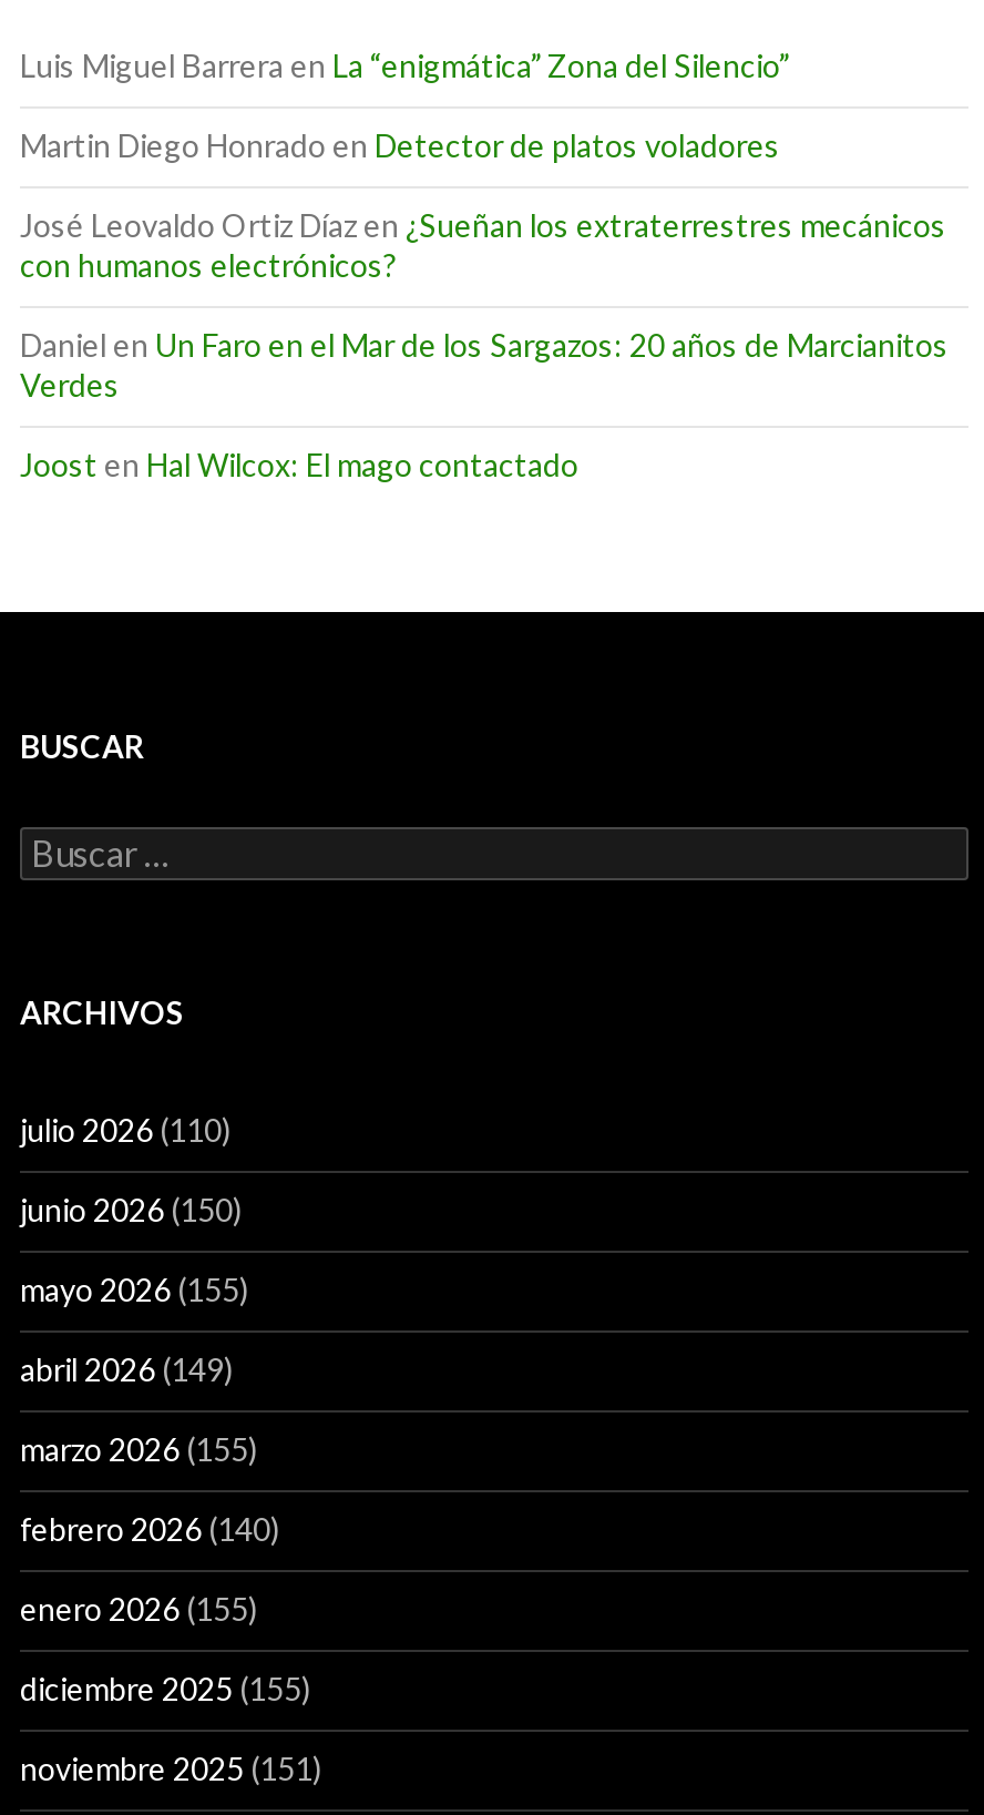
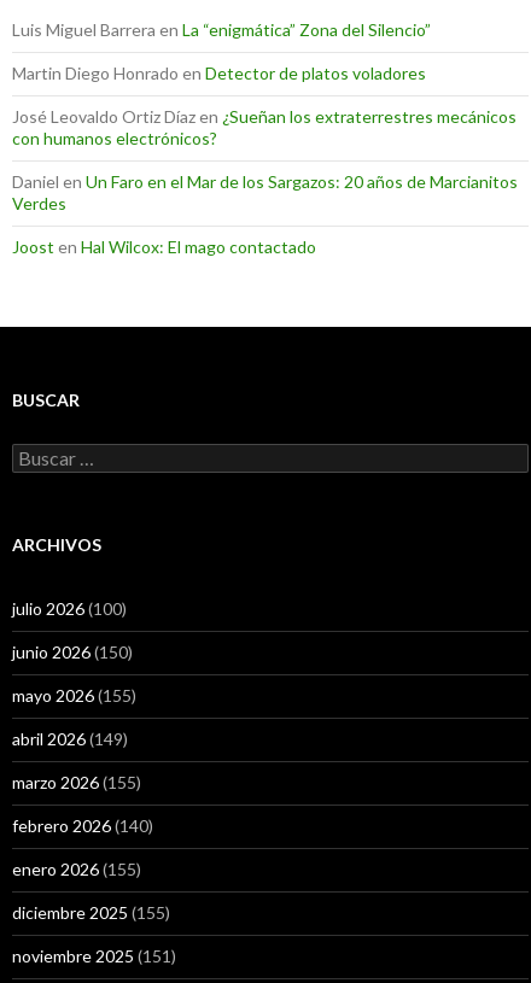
[20,1111,230,1149] julio 2026 (110) -> [12,598,127,619] julio 2026 (100)

